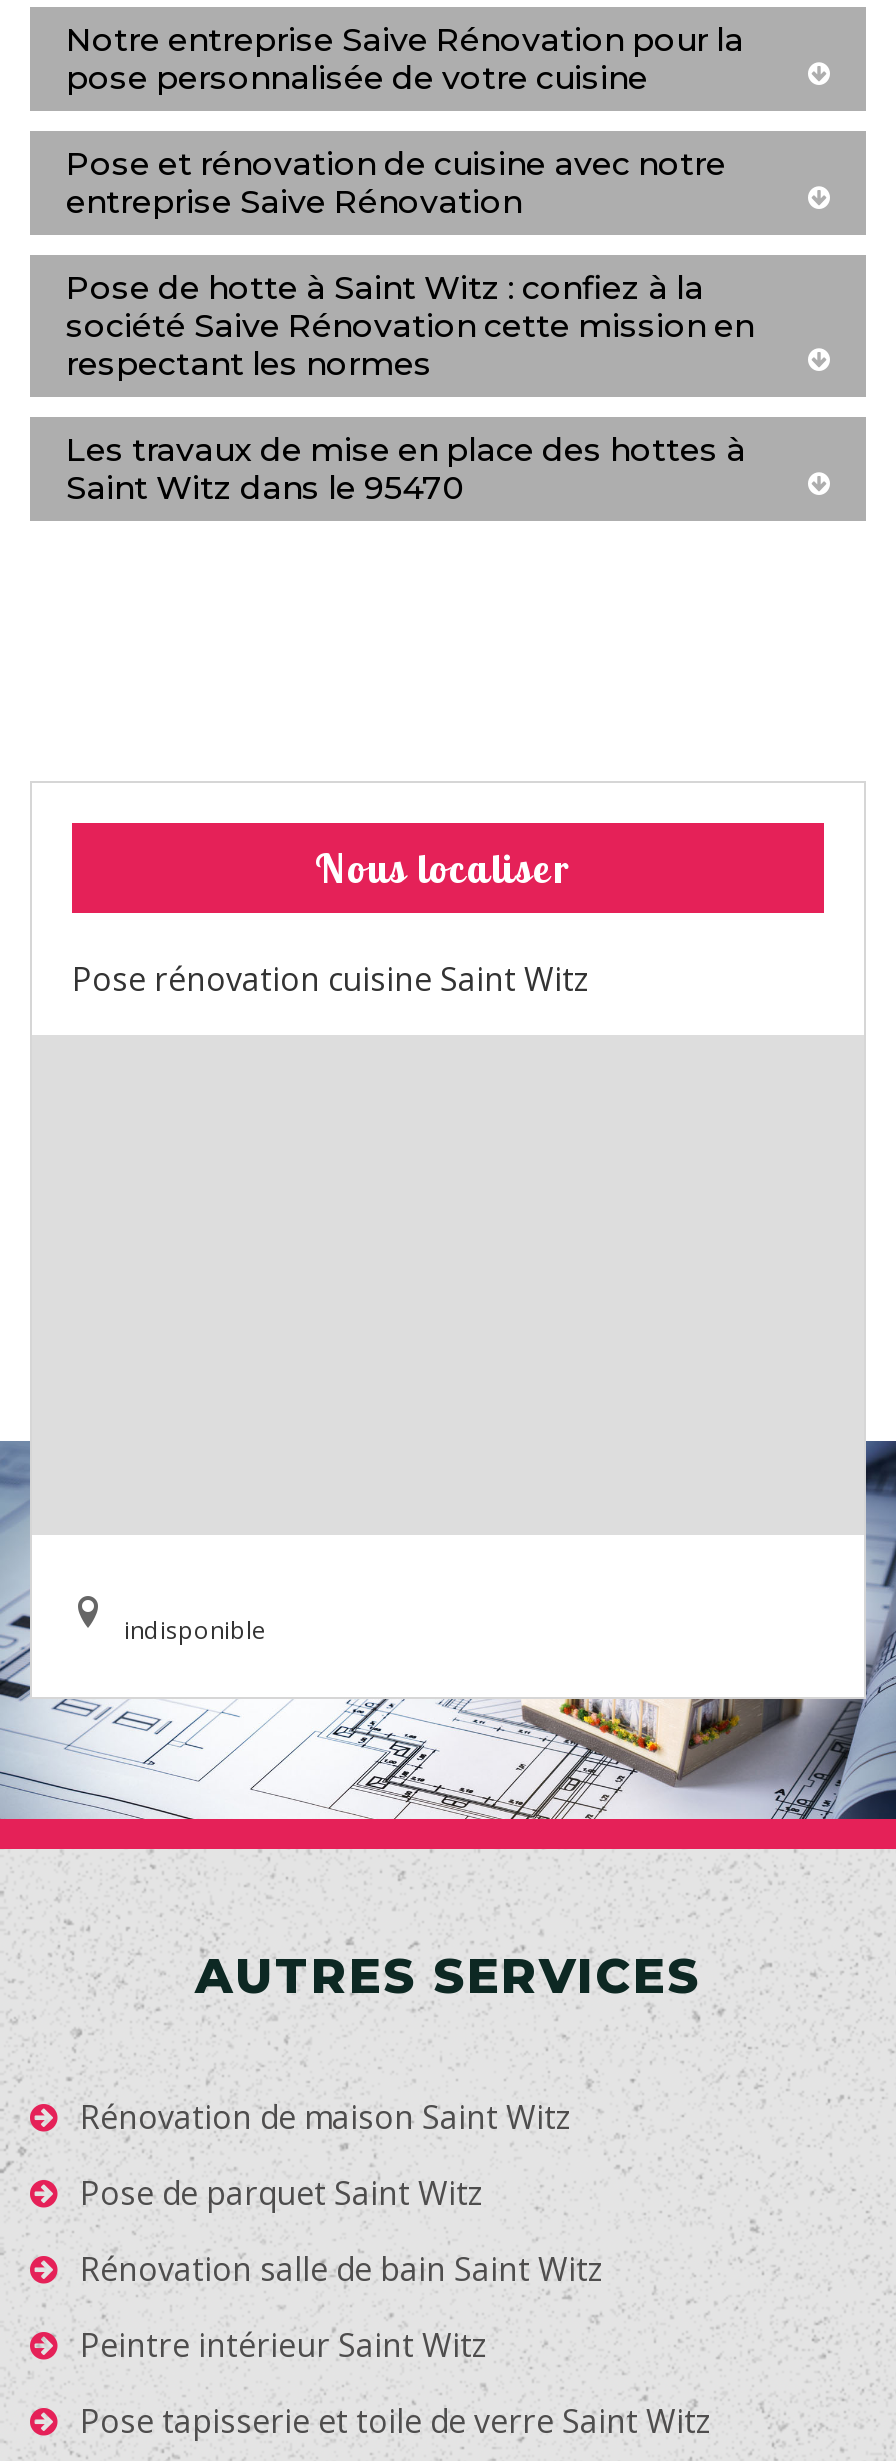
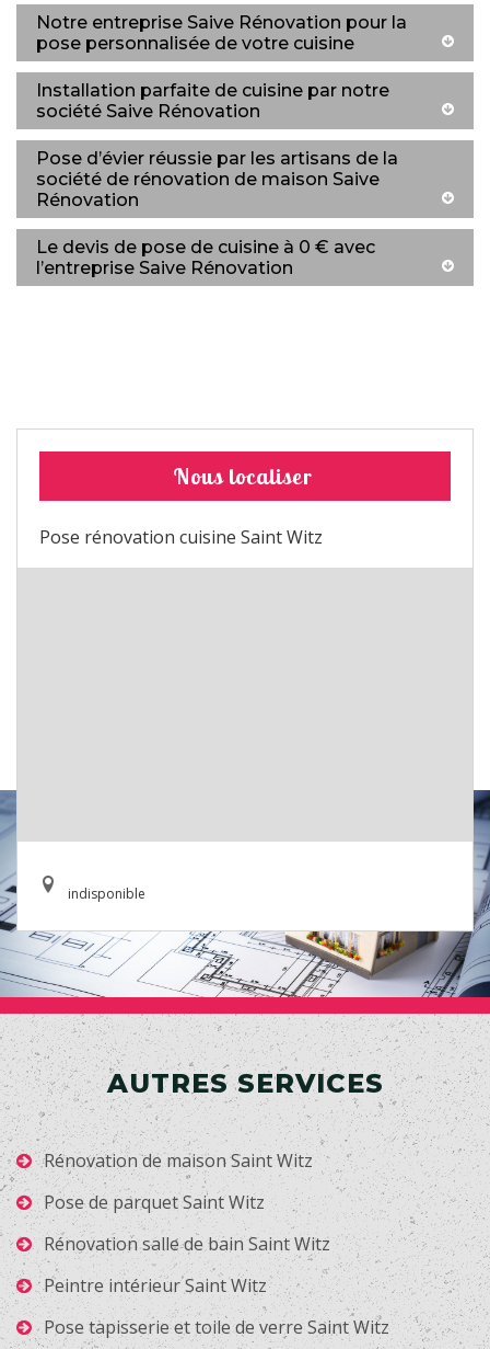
[66,145,726,221] Pose et rénovation de cuisine avec notre | entreprise Saive Rénovation -> [36,80,389,122] Installation parfaite de cuisine par notre | société Saive Rénovation
[66,269,754,383] Pose de hotte à Saint Witz : confiez à la | société Saive Rénovation cette mission en | respectant les normes -> [36,148,398,211] Pose d’évier réussie par les artisans de la | société de rénovation de maison Saive | Rénovation
[66,431,746,507] Les travaux de mise en place des hottes à | Saint Witz dans le 95470 -> [36,237,375,279] Le devis de pose de cuisine à 0 € avec | l’entreprise Saive Rénovation

